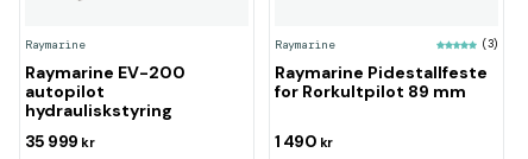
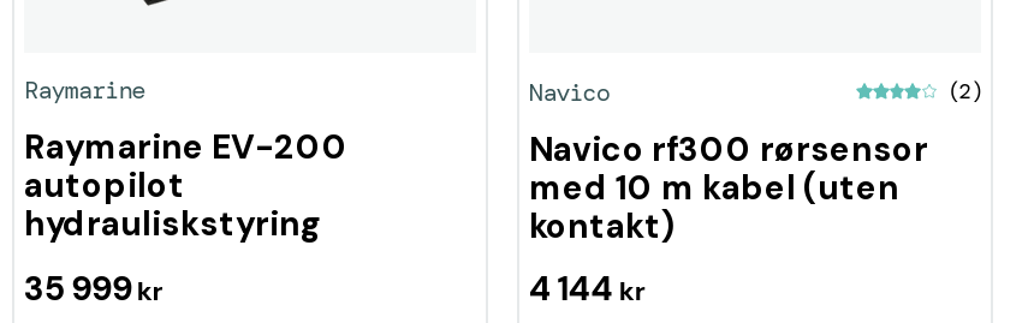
[275,37,498,152] Raymarine | (3) | Raymarine Pidestallfeste | for Rorkultpilot 89 mm | 1 490 kr -> [529,76,981,310] Navico | (2) | Navico rf300 rørsensor | med 10 m kabel (uten | kontakt) | 4 144 kr

